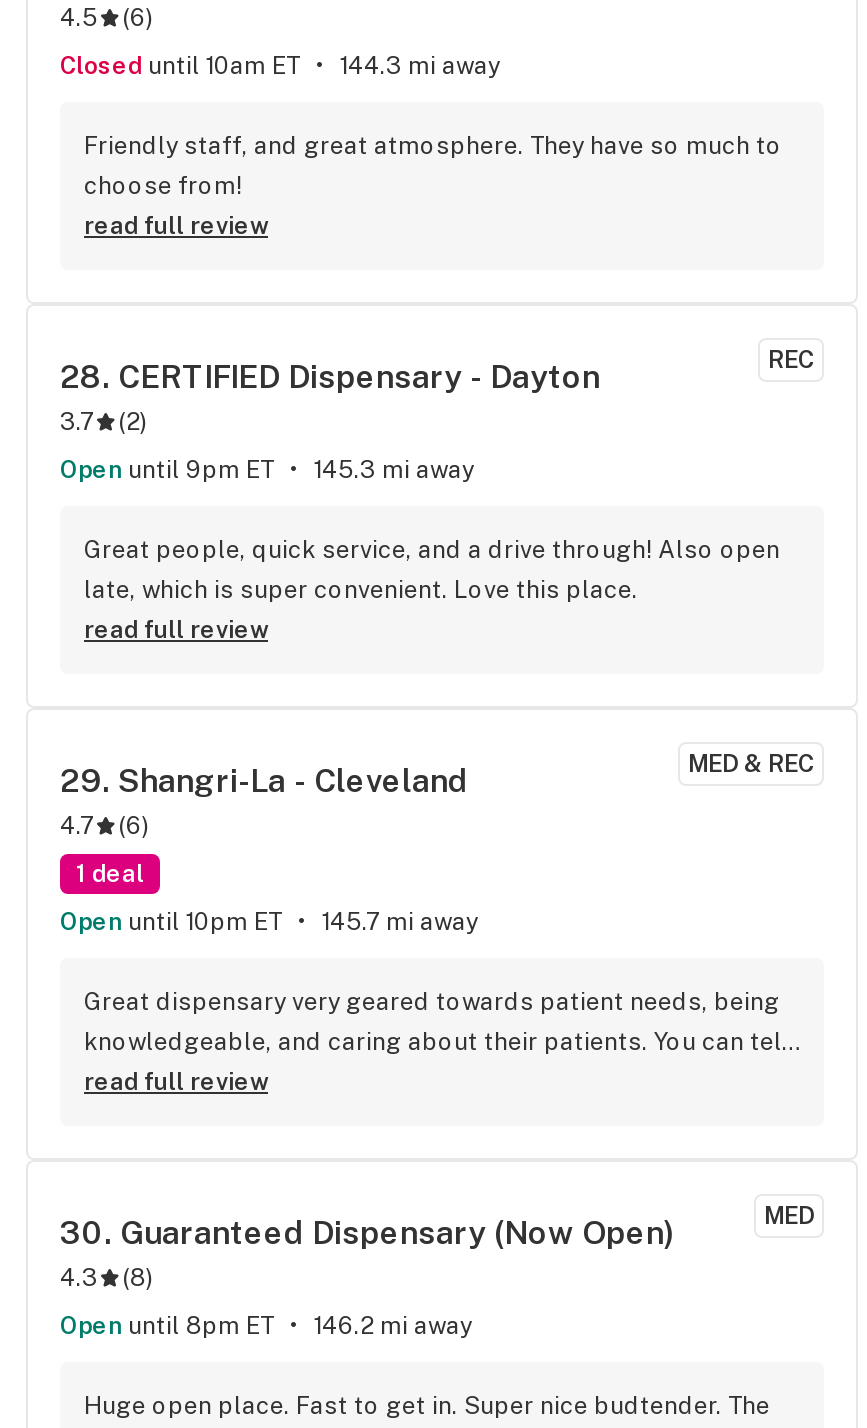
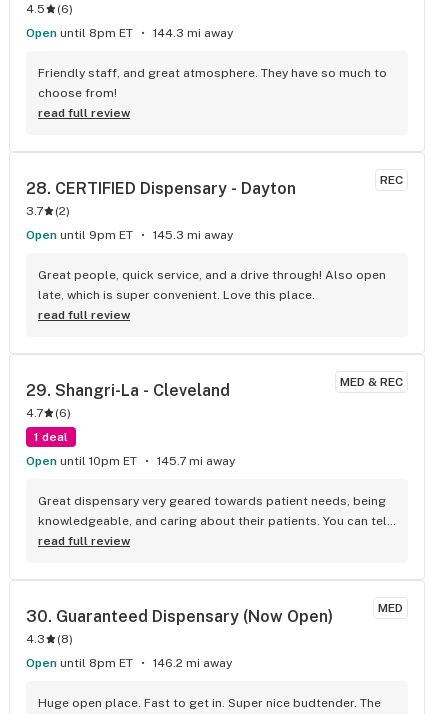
[76,52,300,80] Closed until 10am ET -> [35,26,133,40] Open until 8pm ET

